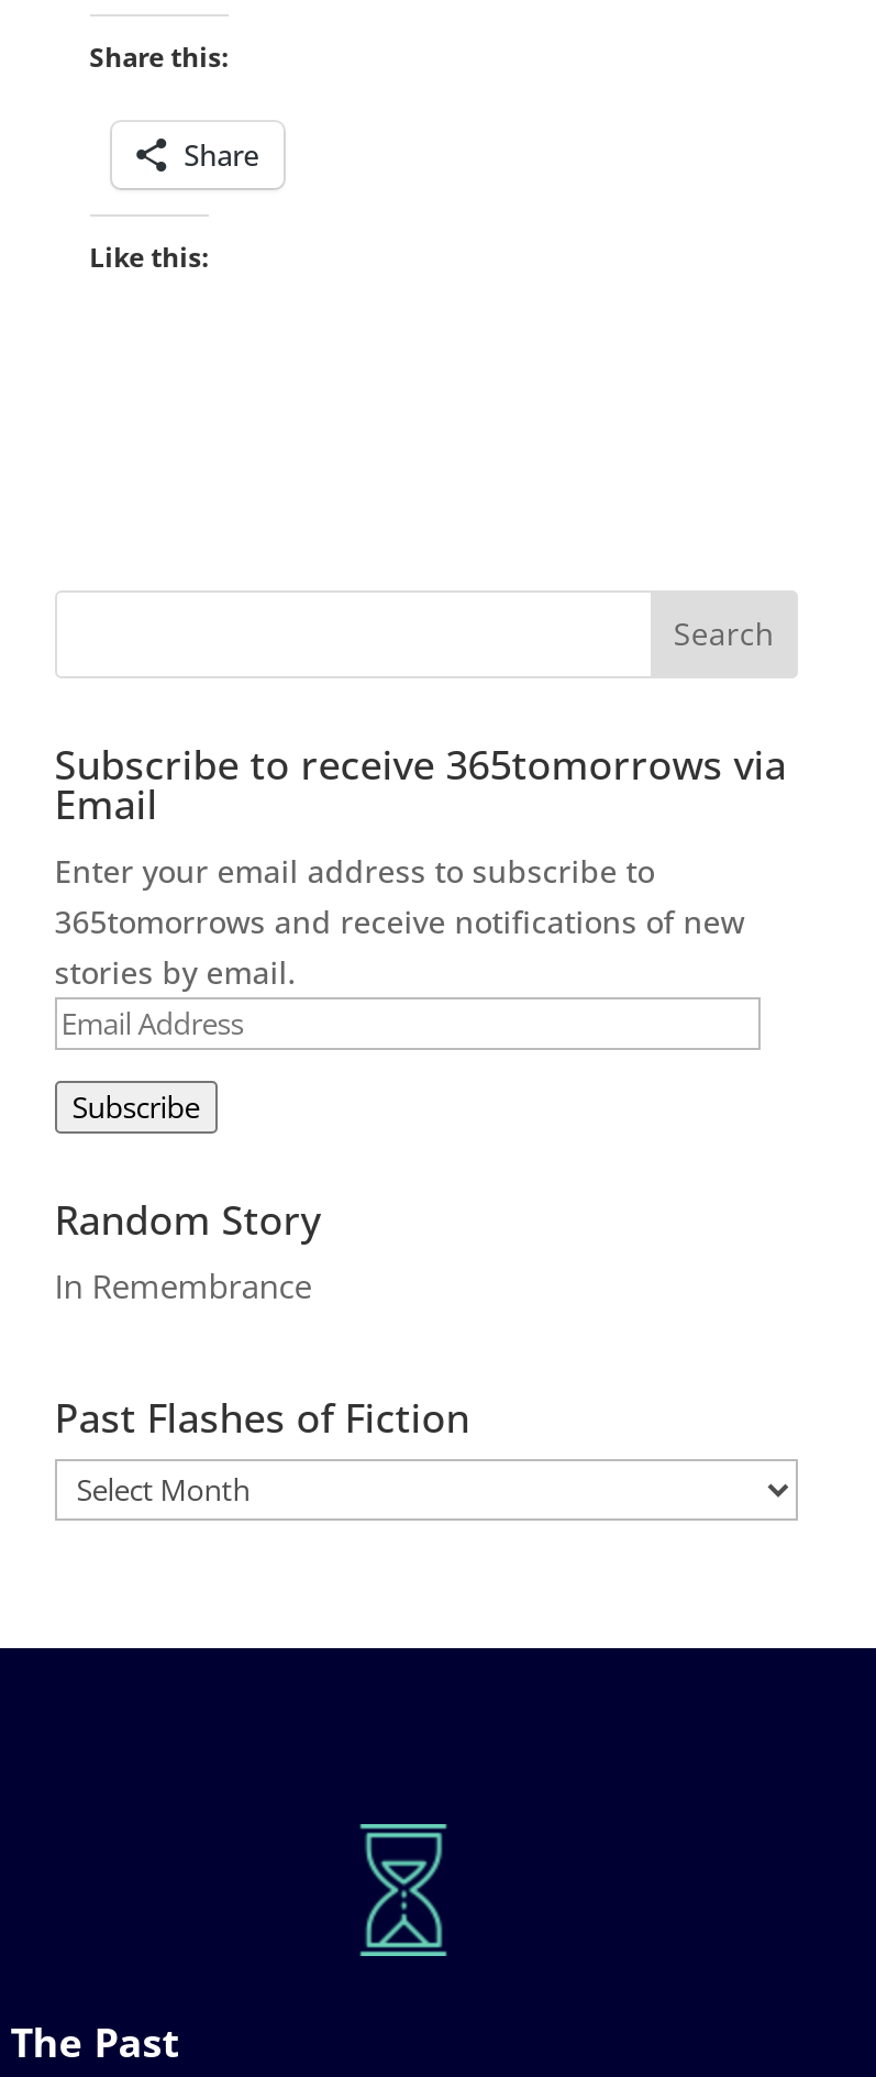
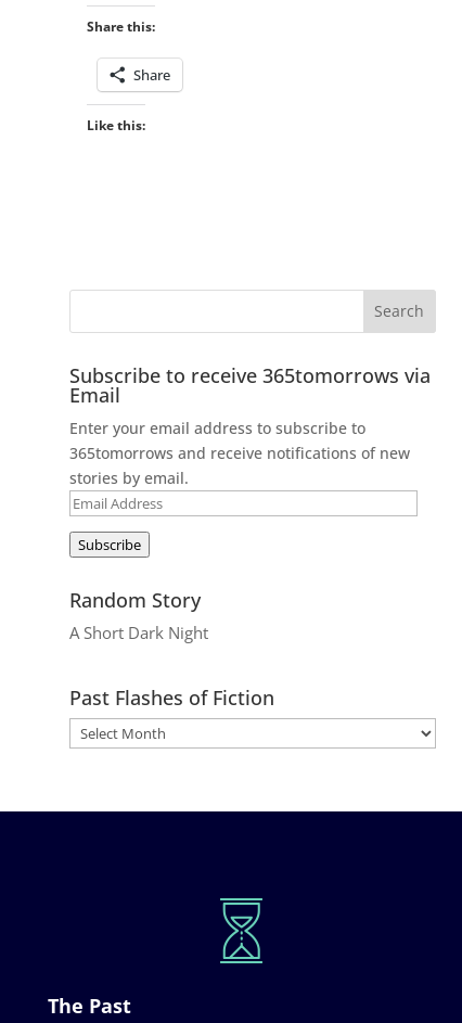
[55,1263,312,1307] In Remembrance -> [69,621,208,643] A Short Dark Night

